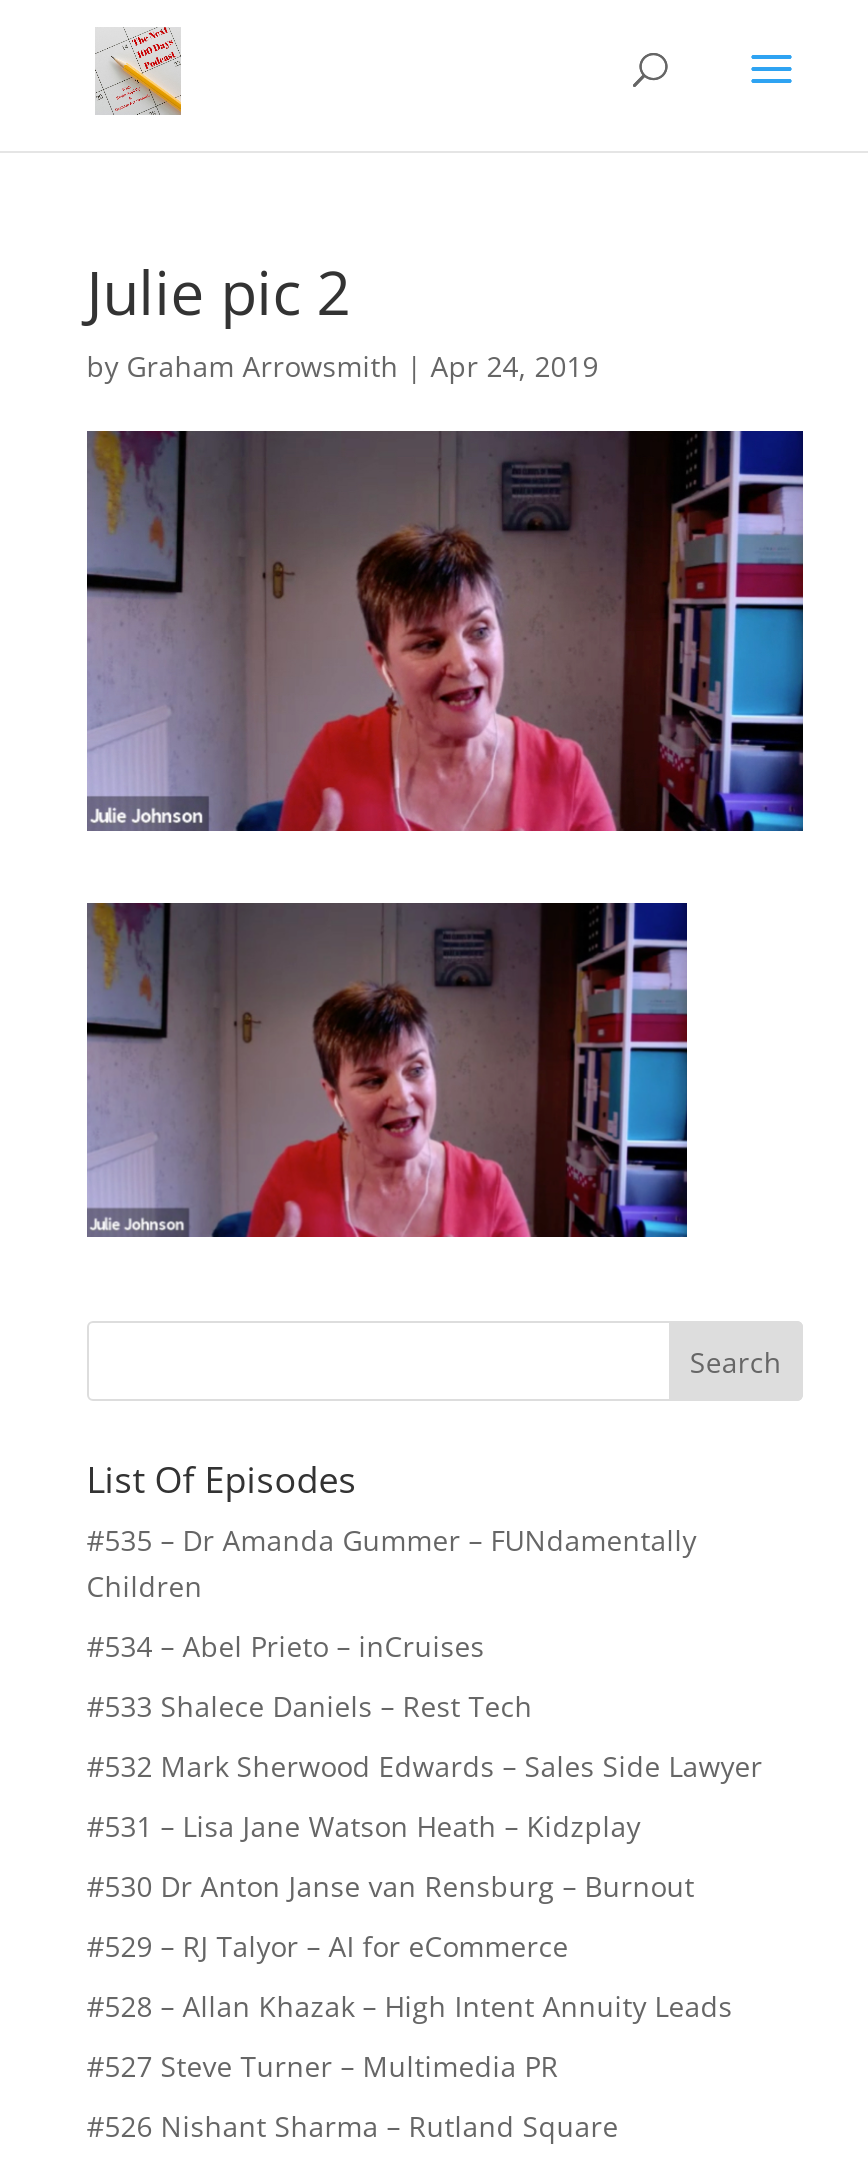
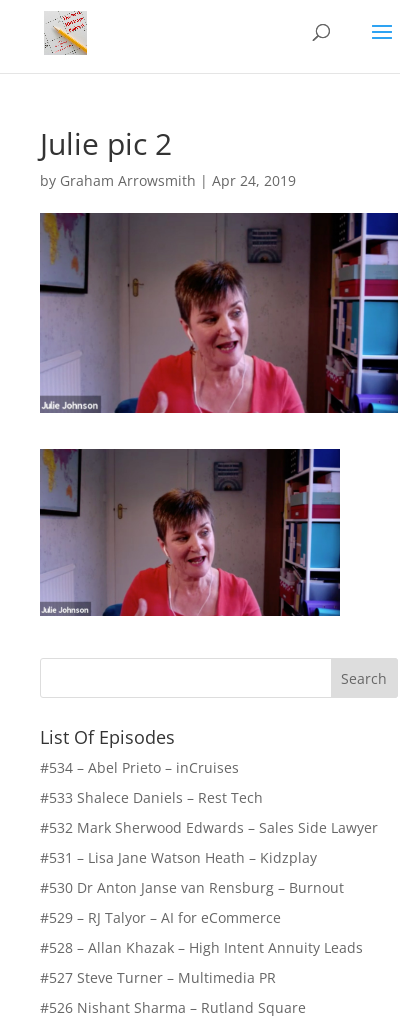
[87,1521,697,1605] #535 – Dr Amanda Gummer – FUNdamentally | Children -> none

